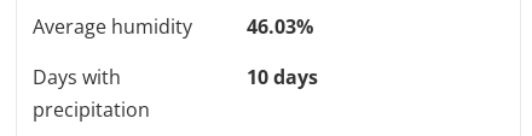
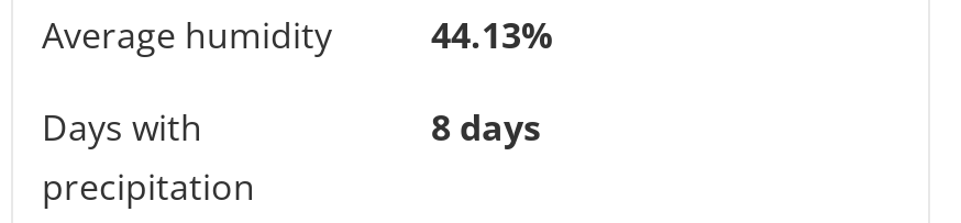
[247,13,313,39] 46.03% -> [431,10,552,59] 44.13%
[247,63,318,90] 10 days -> [431,103,541,151] 8 days

